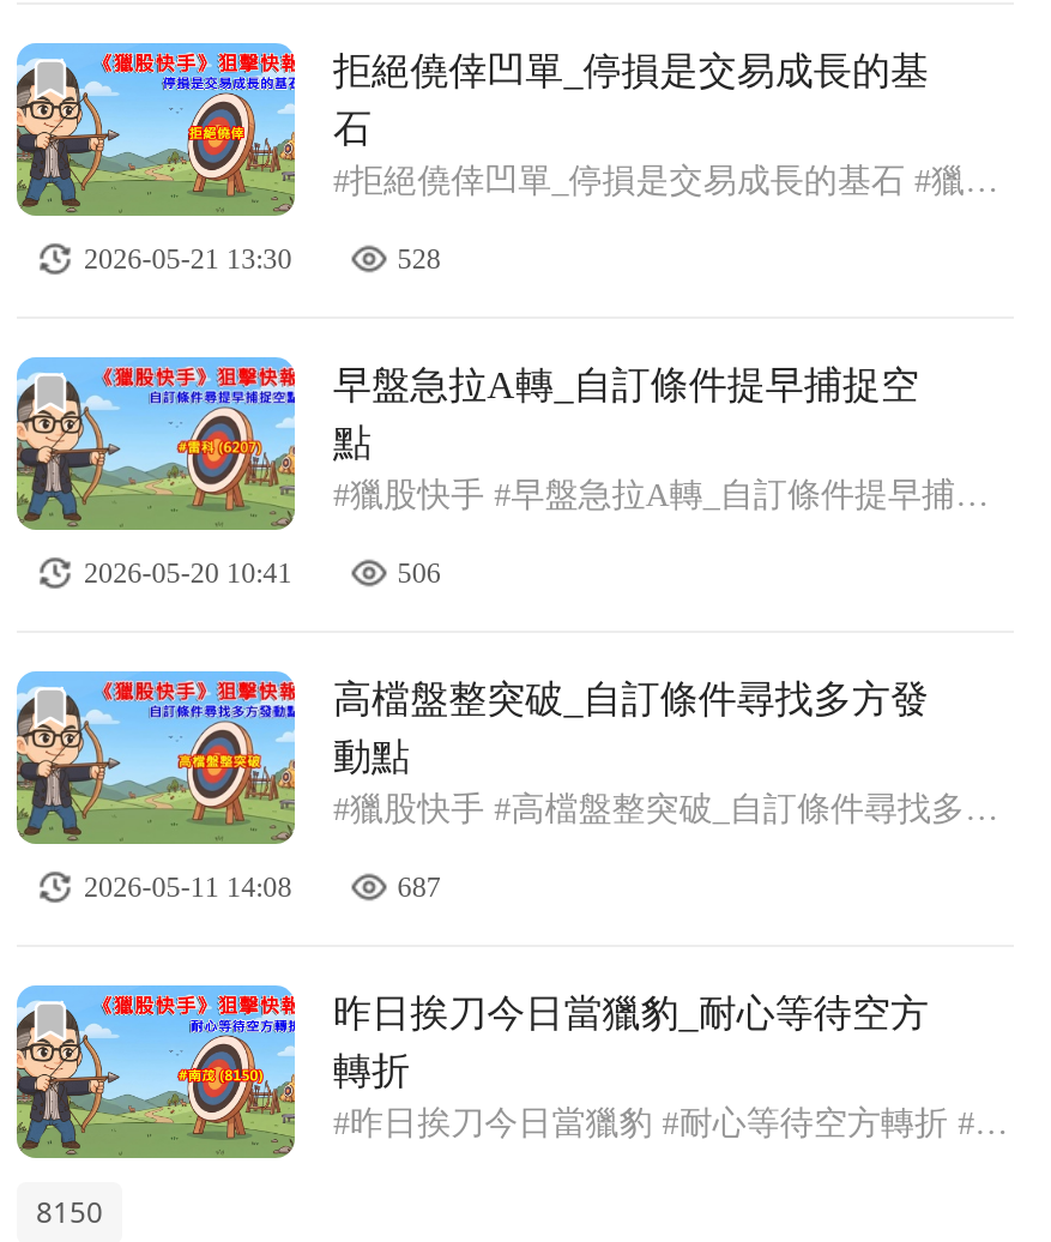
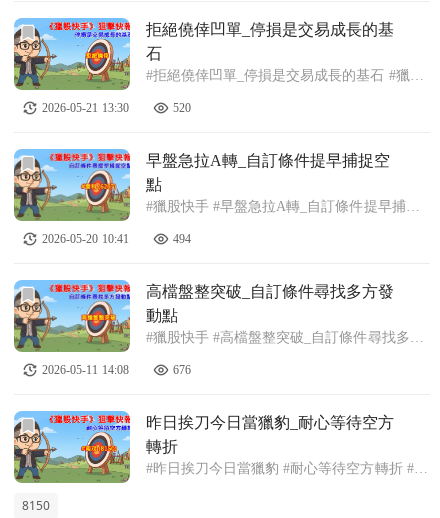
[397,242,441,276] 528 -> [173,101,191,115] 520
[397,556,441,590] 506 -> [173,232,191,246] 494
[397,870,441,904] 687 -> [173,363,191,377] 676

